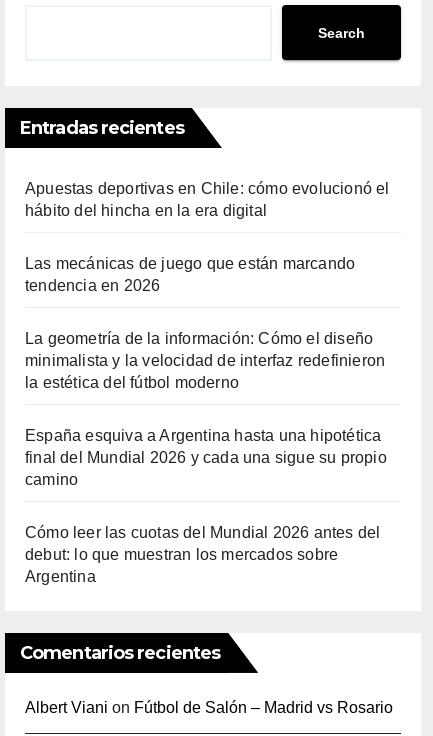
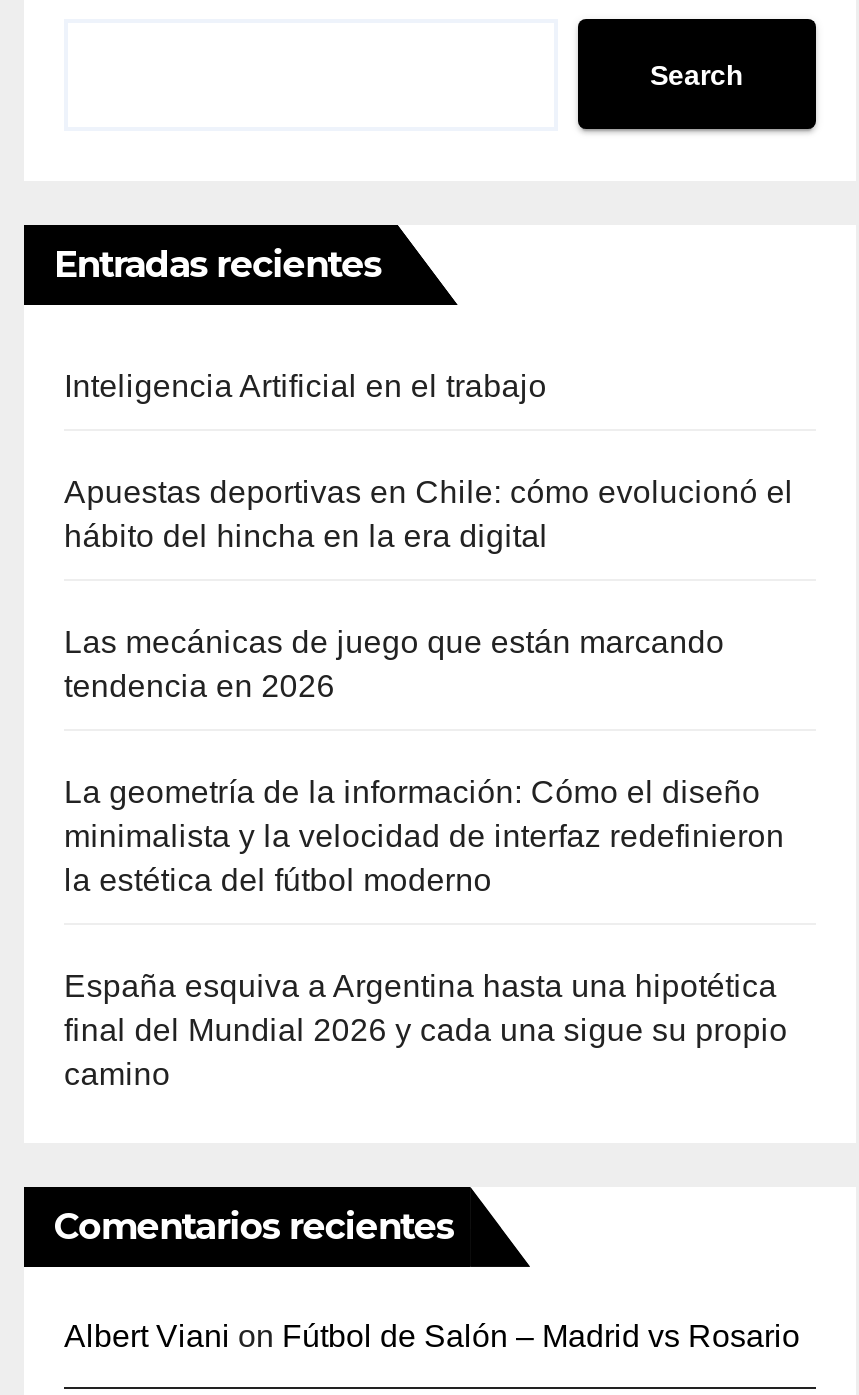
none -> [64,369,547,403] Inteligencia Artificial en el trabajo
moved [25,180,390,488] -> [64,475,793,1091]: Apuestas deportivas en Chile: cómo evolucionó el | hábito del hincha en la era digital | Las mecánicas de juego que están marcando | ... | final del Mundial 2026 y cada una sigue su propio | camino
[25,524,380,585] Cómo leer las cuotas del Mundial 2026 antes del | debut: lo que muestran los mercados sobre | Argentina -> none

